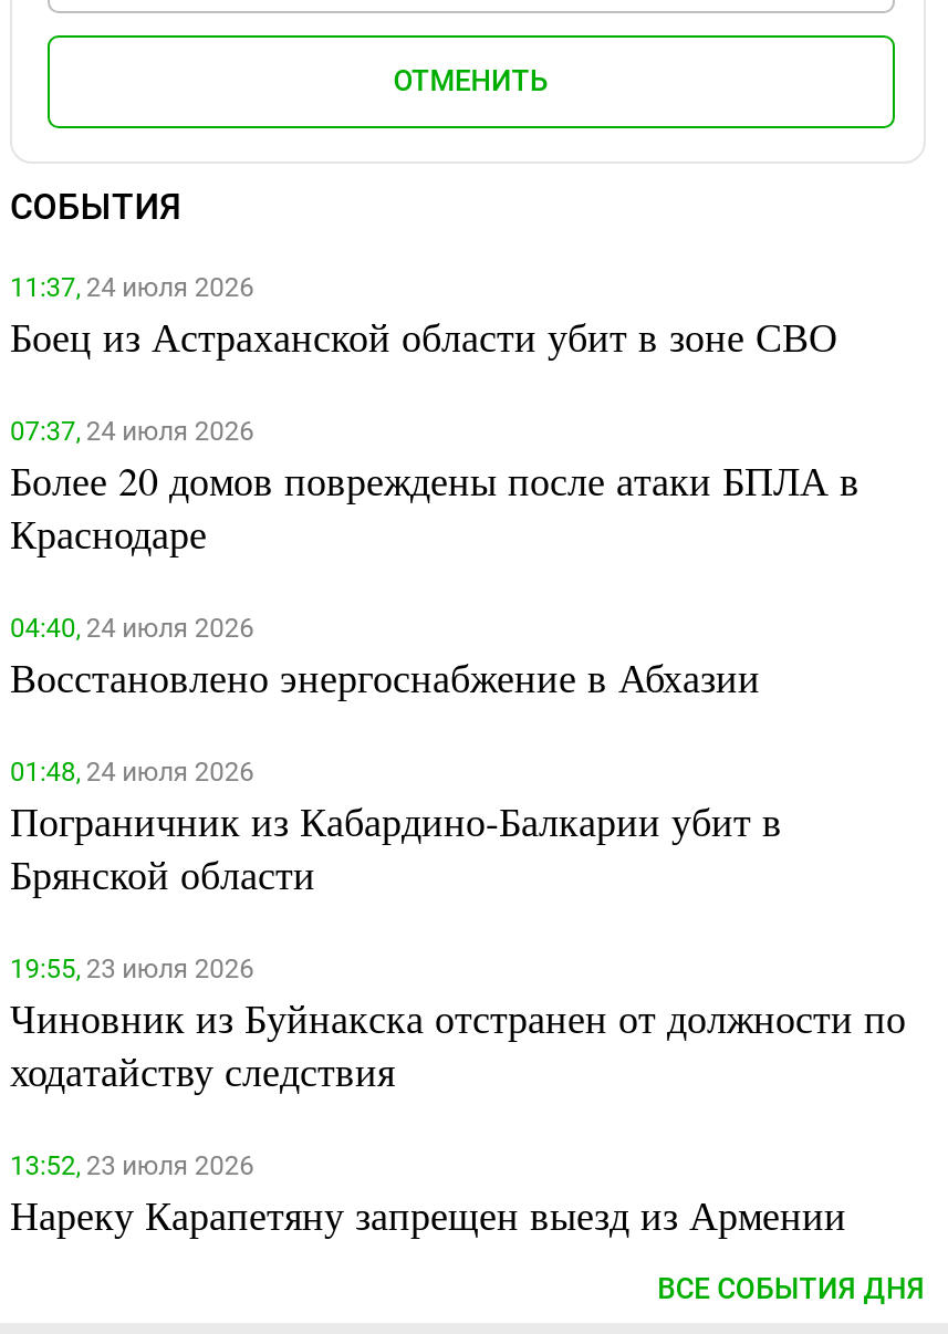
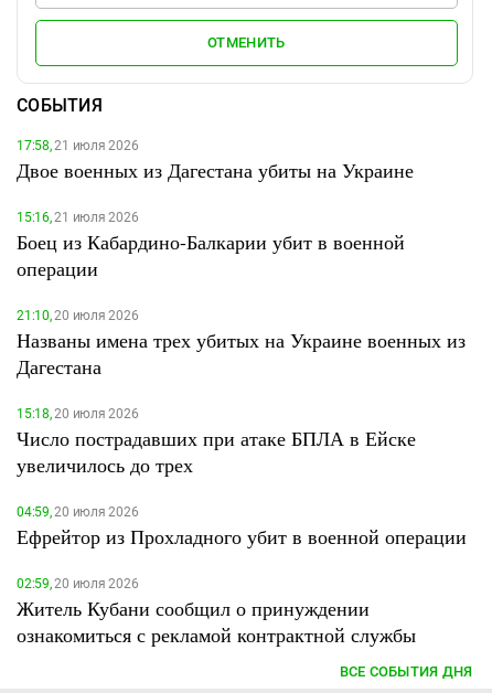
[10,271,837,362] 11:37, 24 июля 2026 | Боец из Астраханской области убит в зоне СВО -> [17,137,414,183] 17:58, 21 июля 2026 | Двое военных из Дагестана убиты на Украине
[10,415,860,559] 07:37, 24 июля 2026 | Более 20 домов повреждены после атаки БПЛА в | Краснодаре -> [17,209,405,281] 15:16, 21 июля 2026 | Боец из Кабардино-Балкарии убит в военной | операции
[10,612,760,703] 04:40, 24 июля 2026 | Восстановлено энергоснабжение в Абхазии -> [17,307,466,379] 21:10, 20 июля 2026 | Названы имена трех убитых на Украине военных из | Дагестана
[10,756,782,900] 01:48, 24 июля 2026 | Пограничник из Кабардино-Балкарии убит в | Брянской области -> [17,406,416,477] 15:18, 20 июля 2026 | Число пострадавших при атаке БПЛА в Ейске | увеличилось до трех
[10,953,906,1096] 19:55, 23 июля 2026 | Чиновник из Буйнакска отстранен от должности по | ходатайству следствия -> [17,504,467,549] 04:59, 20 июля 2026 | Ефрейтор из Прохладного убит в военной операции
[10,1149,846,1240] 13:52, 23 июля 2026 | Нареку Карапетяну запрещен выезд из Армении -> [17,576,416,647] 02:59, 20 июля 2026 | Житель Кубани сообщил о принуждении | ознакомиться с рекламой контрактной службы

